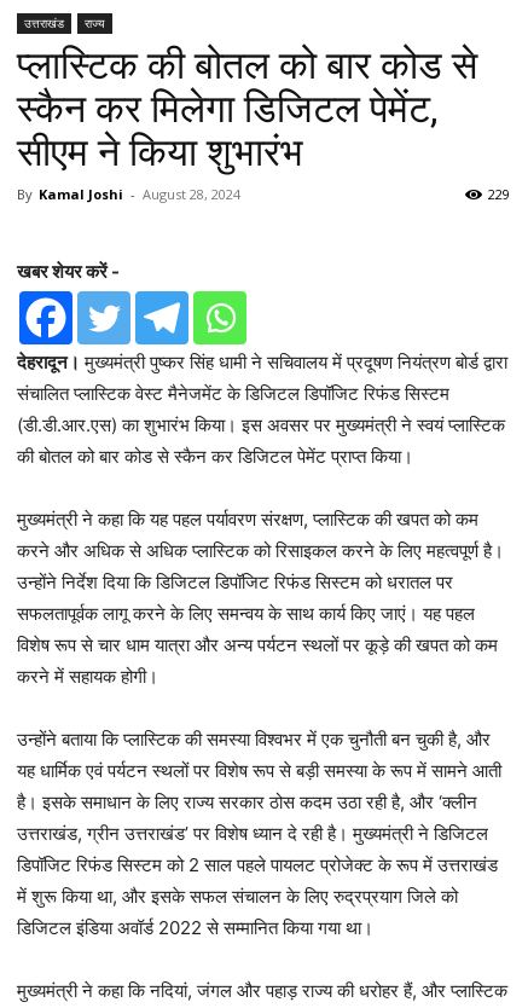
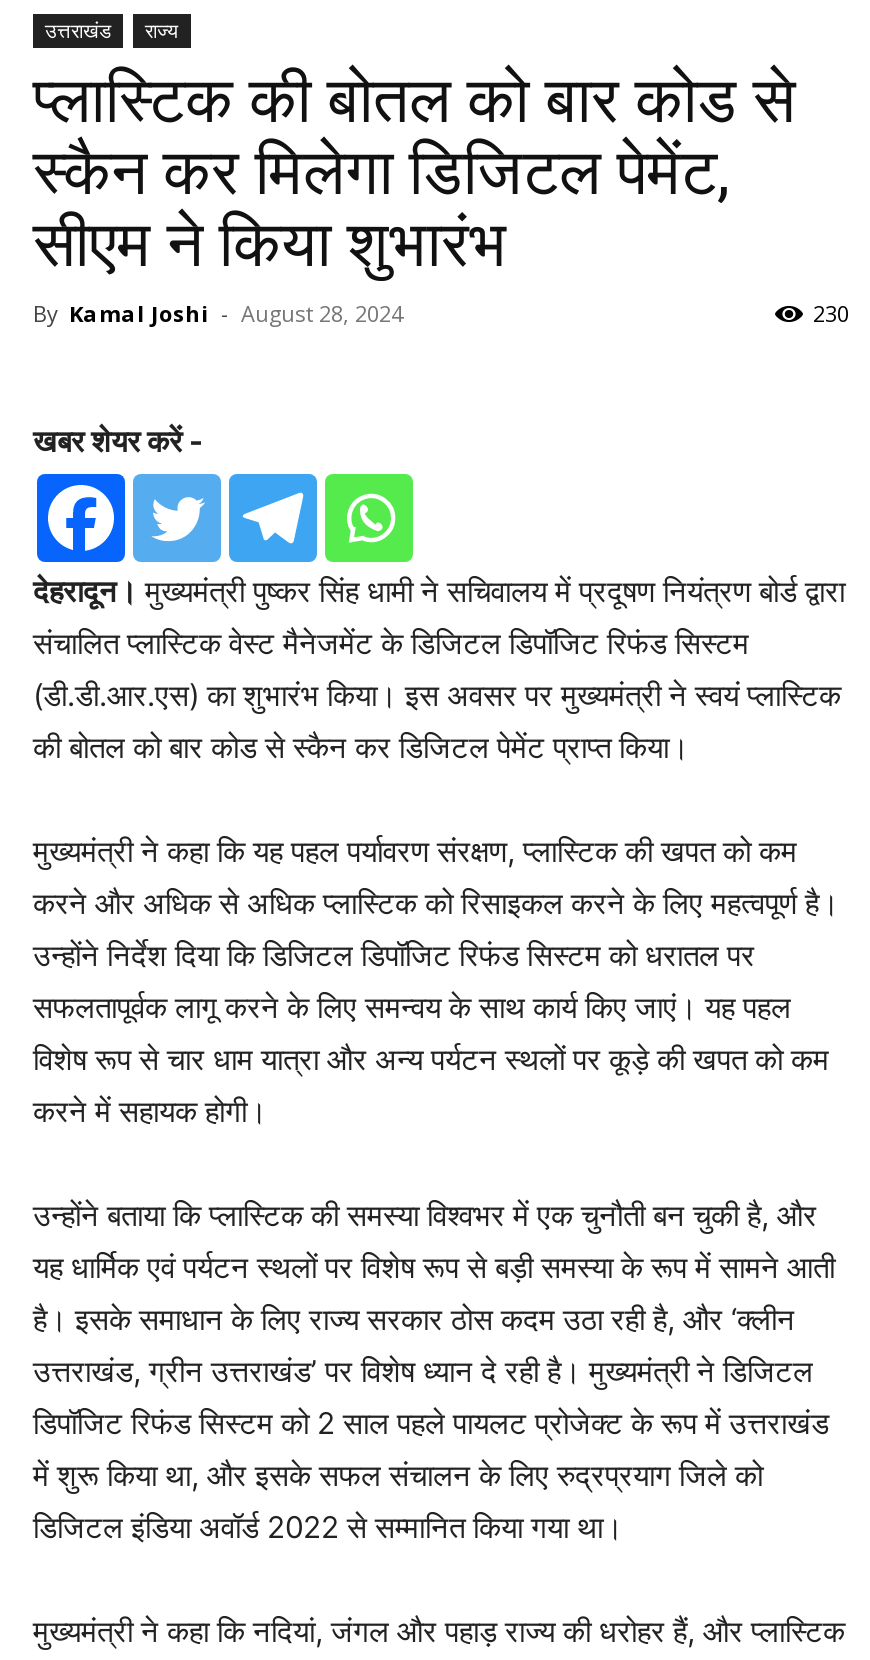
[488,185,510,203] 229 -> [813,298,849,328] 230

